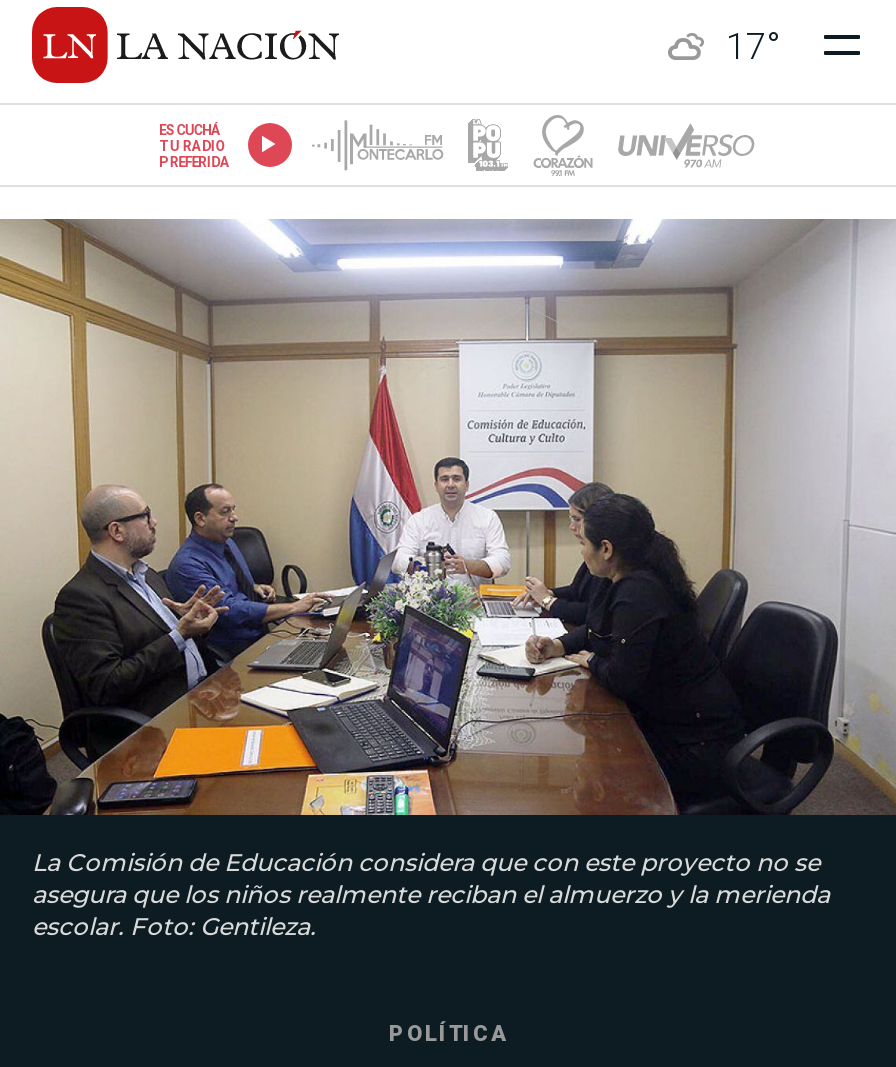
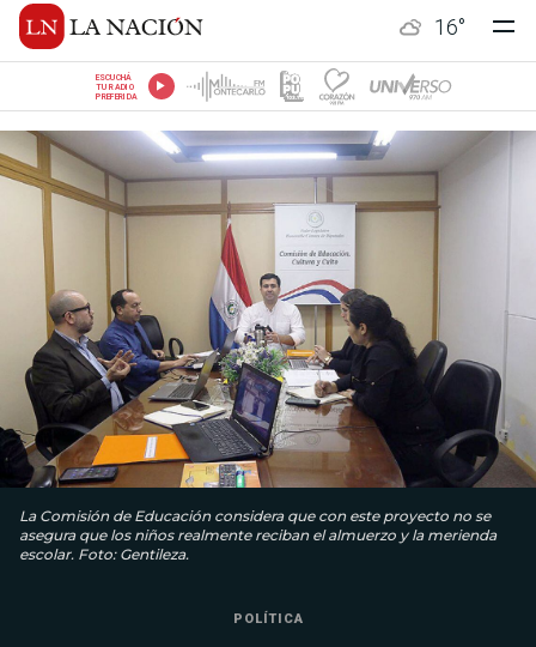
[726,25,778,67] 17° -> [434,14,465,40] 16°

